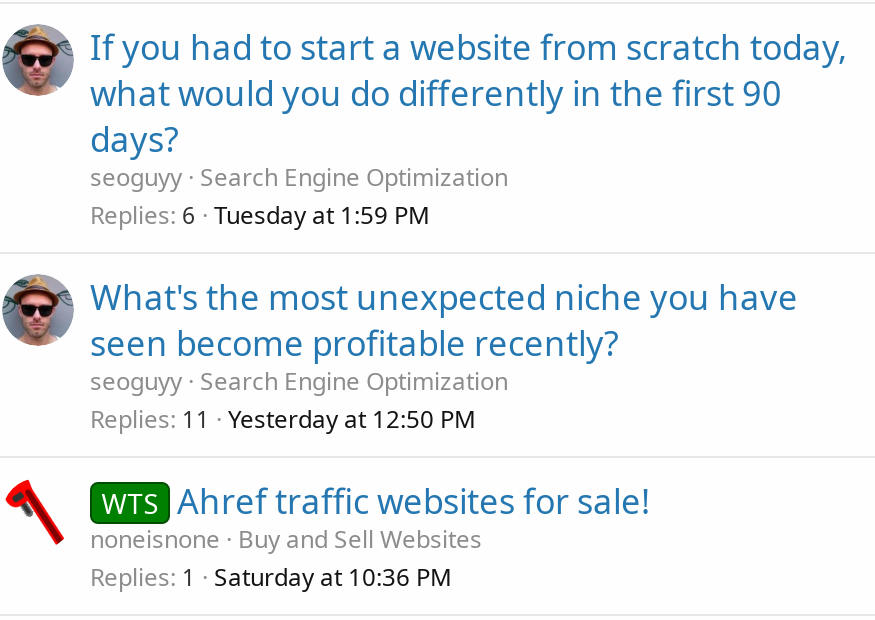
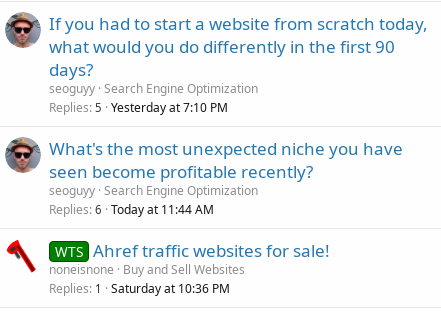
[90,197,430,231] Replies 6 Tuesday at 1:59 PM -> [49,98,228,115] Replies 5 Yesterday at 7:10 PM
[90,401,476,435] Replies 11 Yesterday at 12:50 PM -> [49,200,214,217] Replies 6 Today at 11:44 AM

